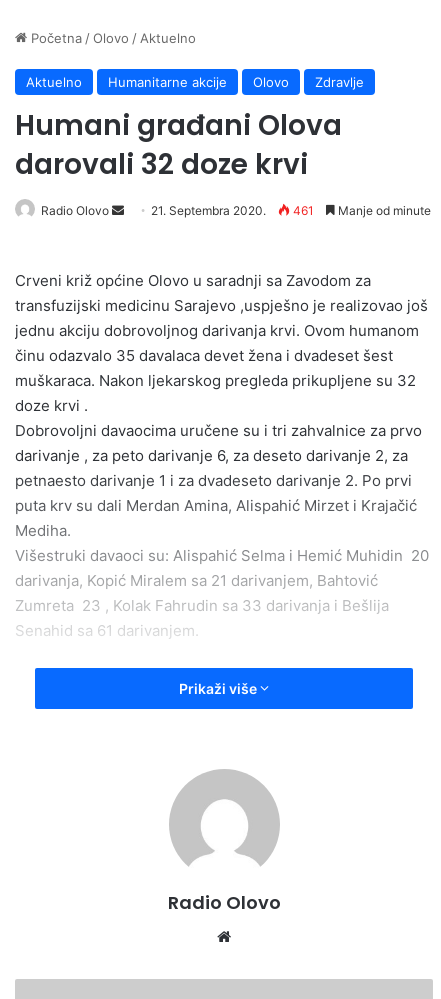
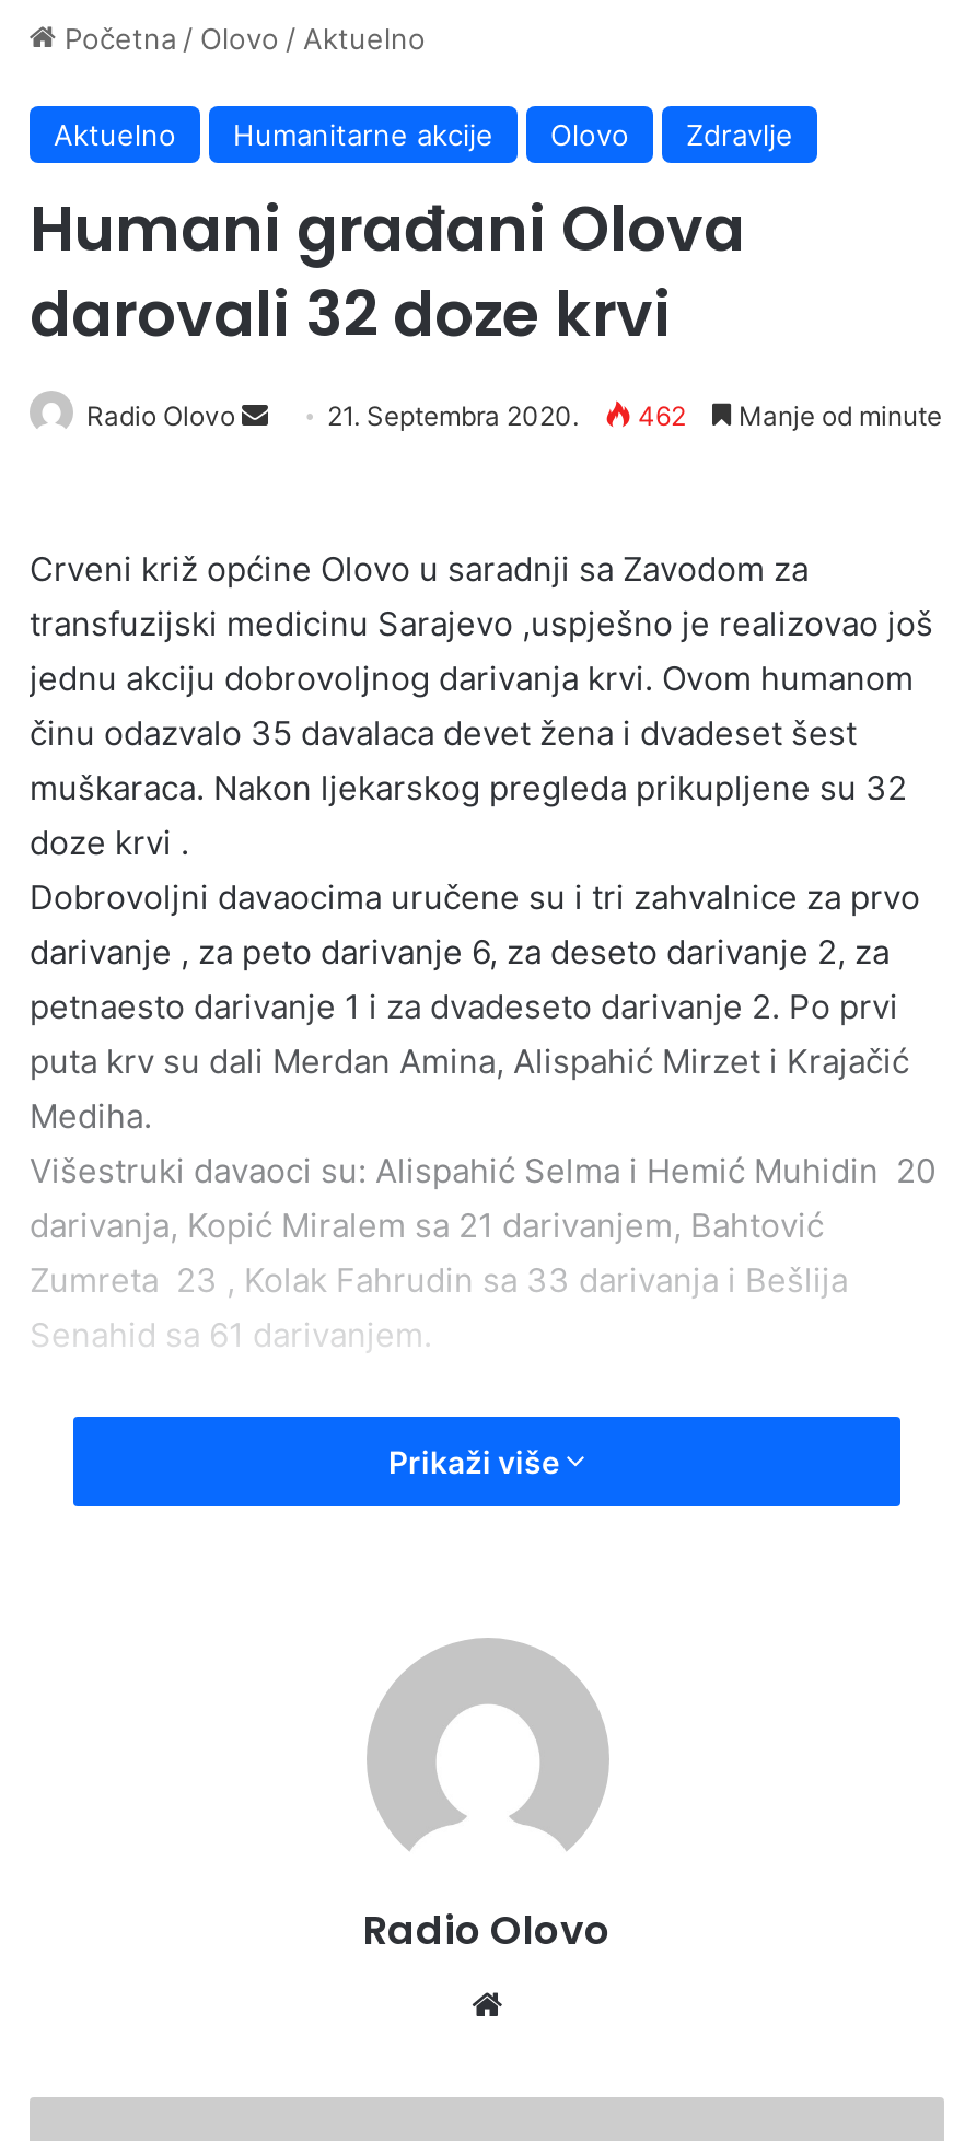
[290,203,314,218] 461 -> [631,399,686,431] 462

